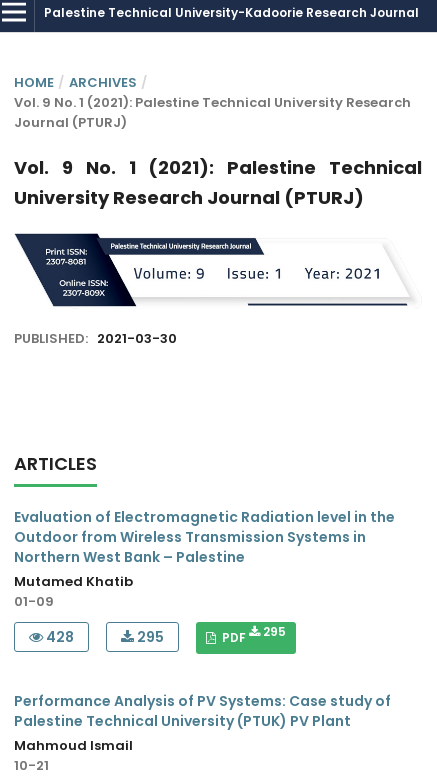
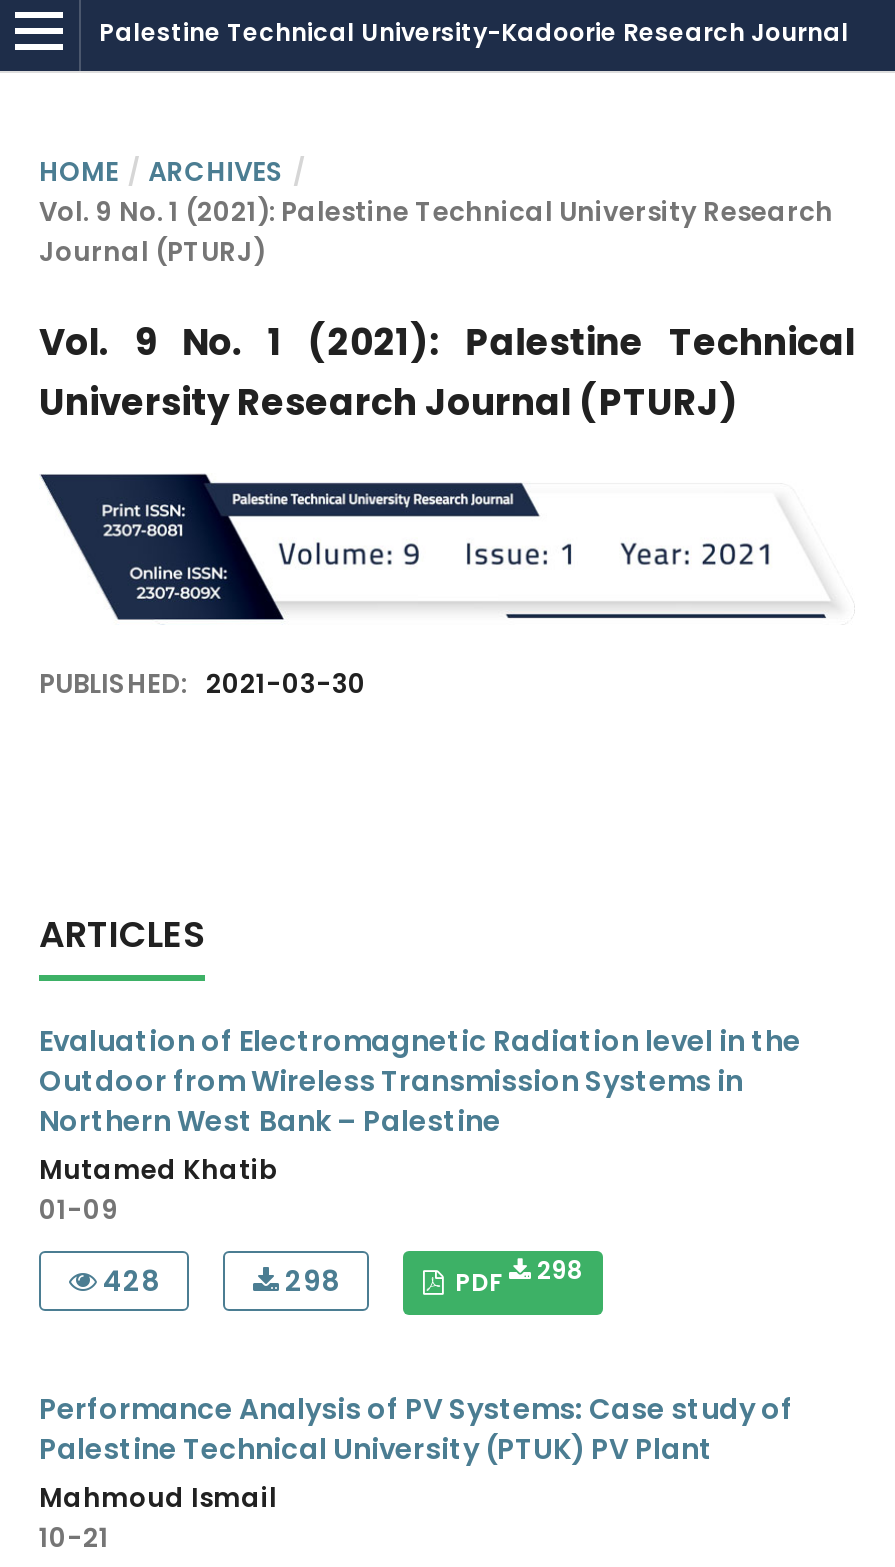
[134,627,164,647] 295 -> [279,1261,339,1301] 298
[219,623,286,646] PDF 295 -> [449,1253,583,1299] PDF 298

